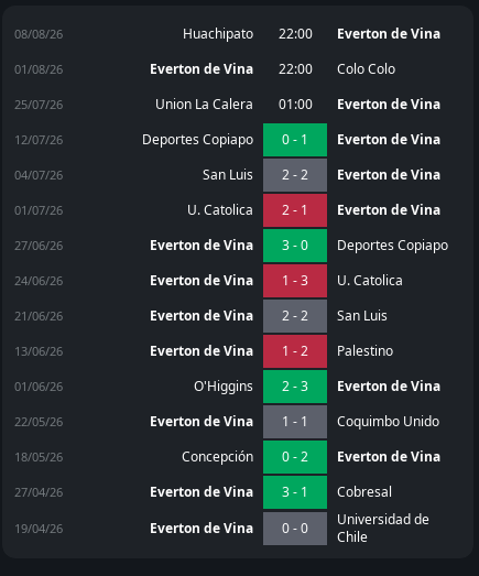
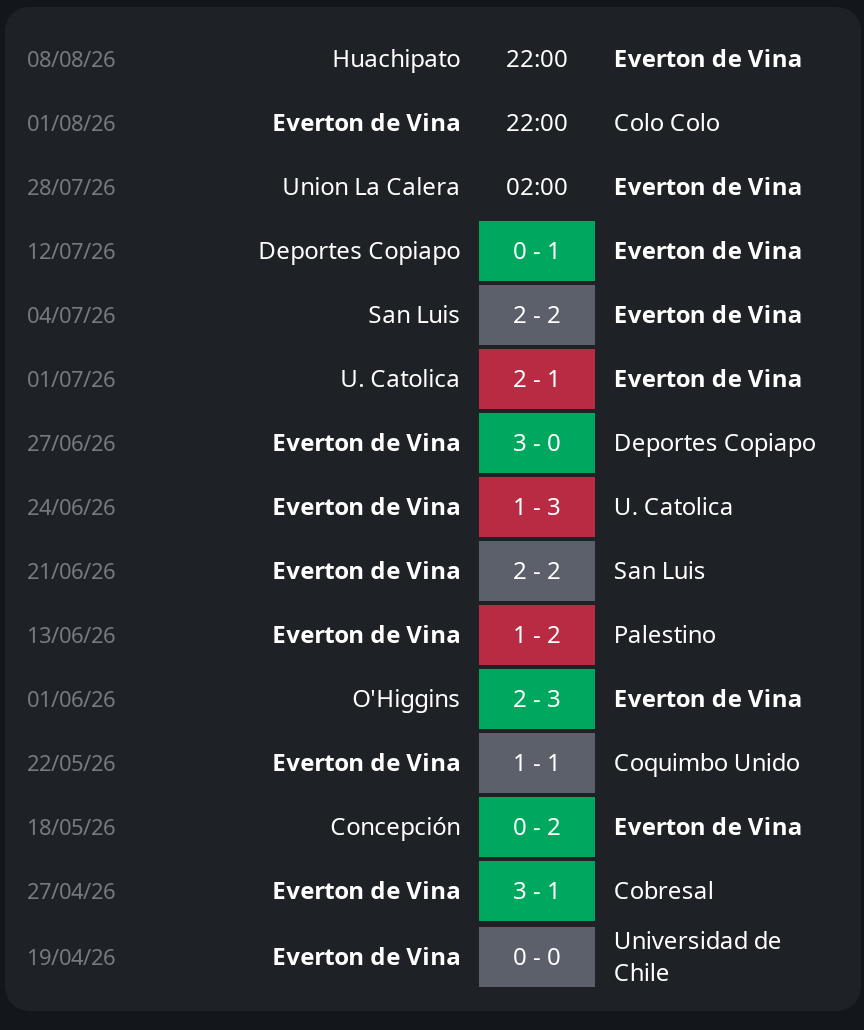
[14,96,63,112] 25/07/26 -> [27,171,115,201] 28/07/26
[155,95,441,113] Union La Calera 01:00 Everton de Vina -> [282,169,802,203] Union La Calera 02:00 Everton de Vina

